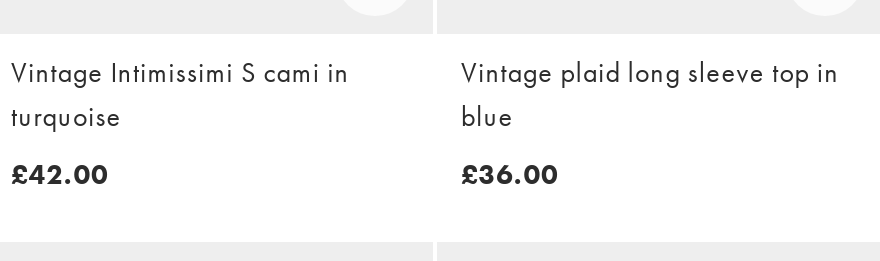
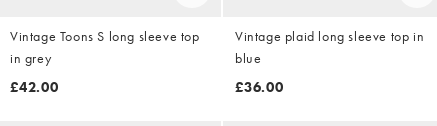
[11,53,350,133] Vintage Intimissimi S cami in | turquoise -> [10,27,200,67] Vintage Toons S long sleeve top | in grey

